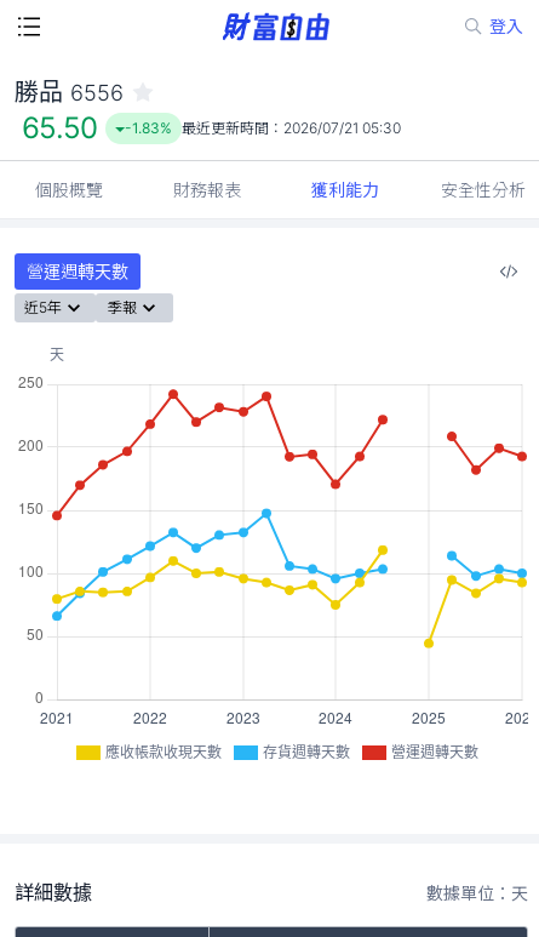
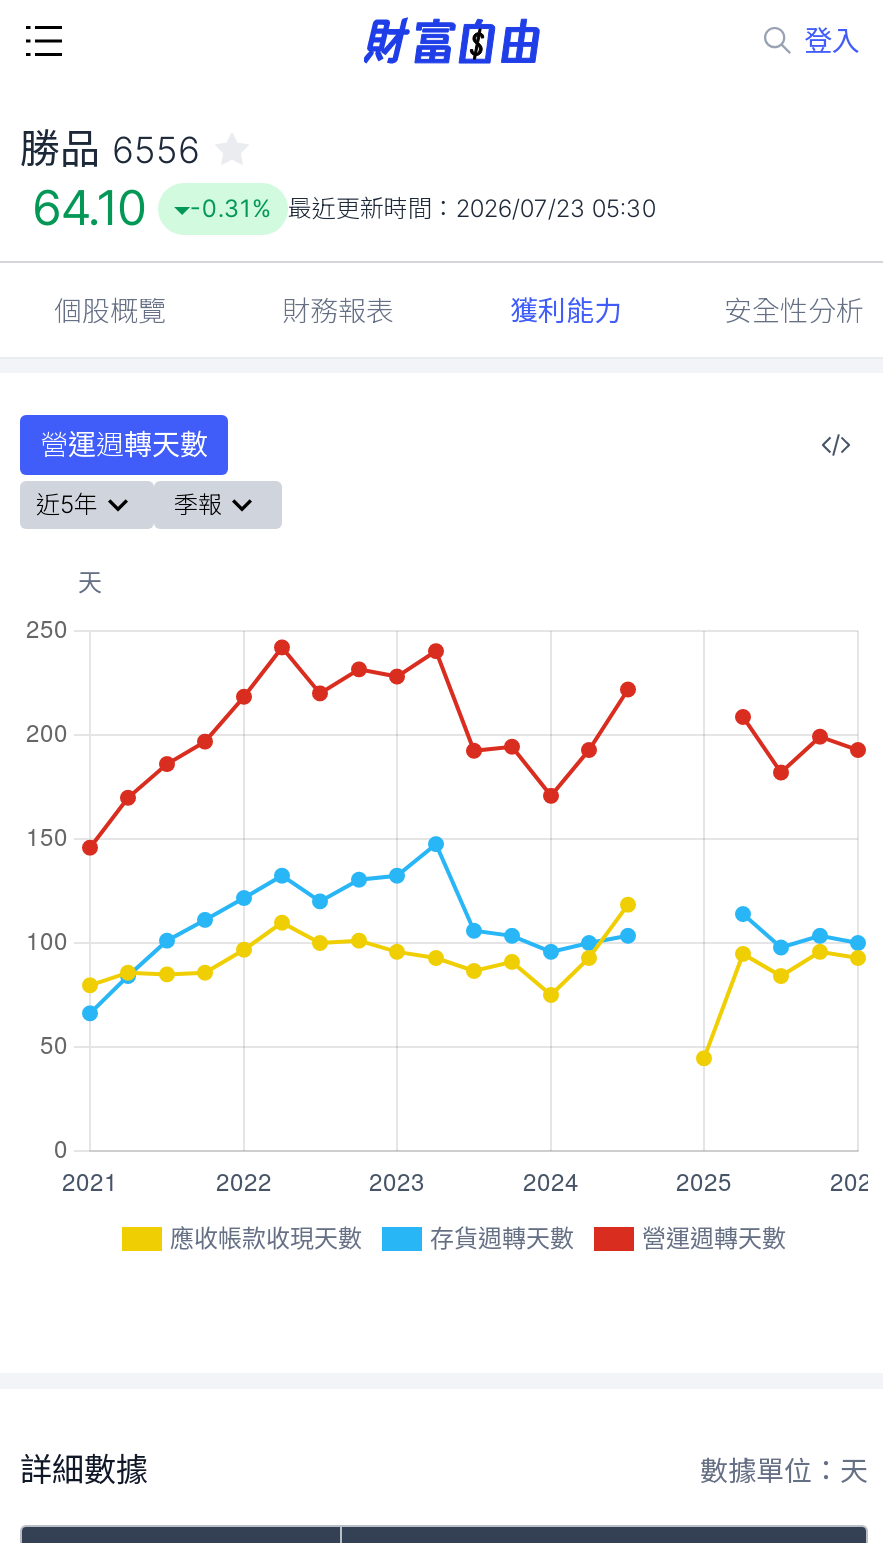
[22,110,98,145] 65.50 -> [32,179,146,237] 64.10
[125,119,401,137] -1.83% 最近更新時間：2026/07/21 05:30 -> [190,193,656,223] -0.31% 最近更新時間：2026/07/23 05:30

